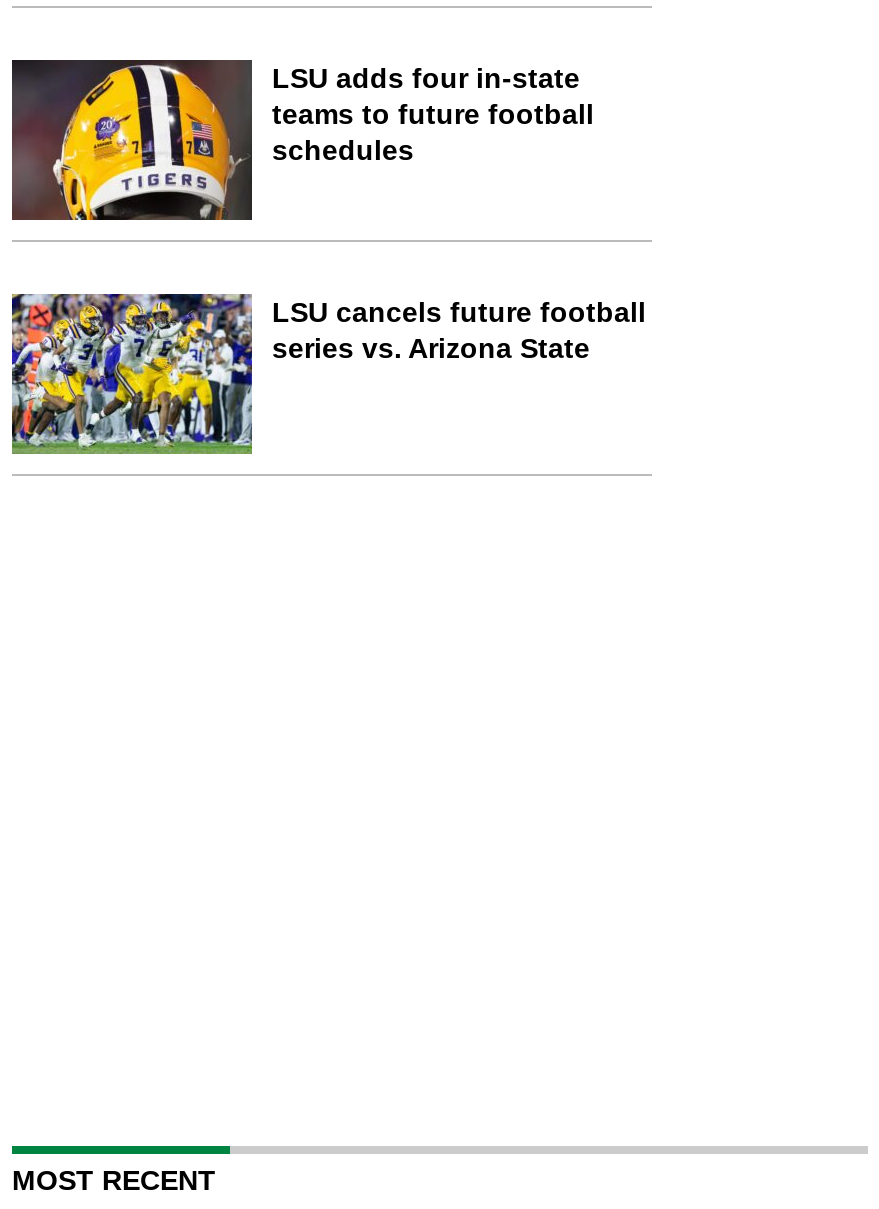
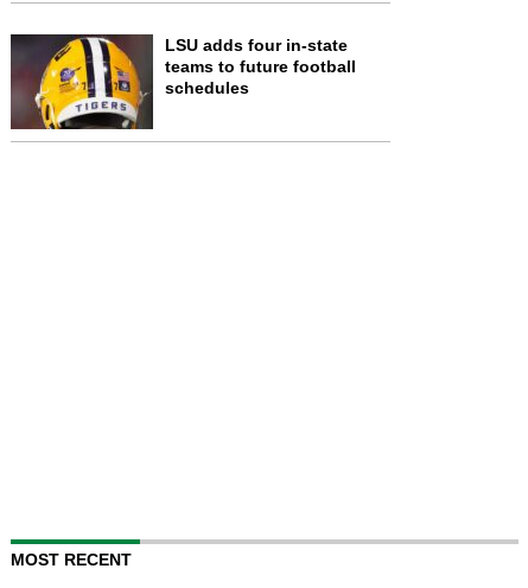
[10,292,646,456] [image] | LSU cancels future football | series vs. Arizona State -> none

